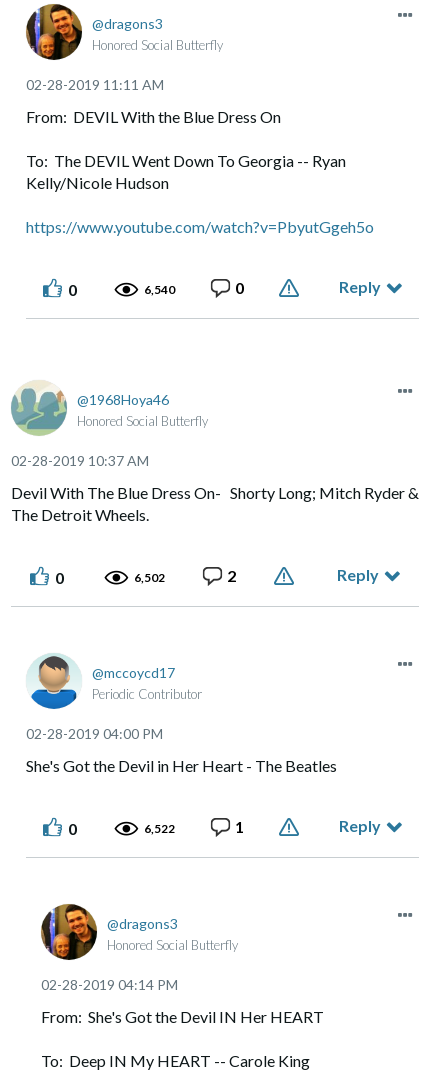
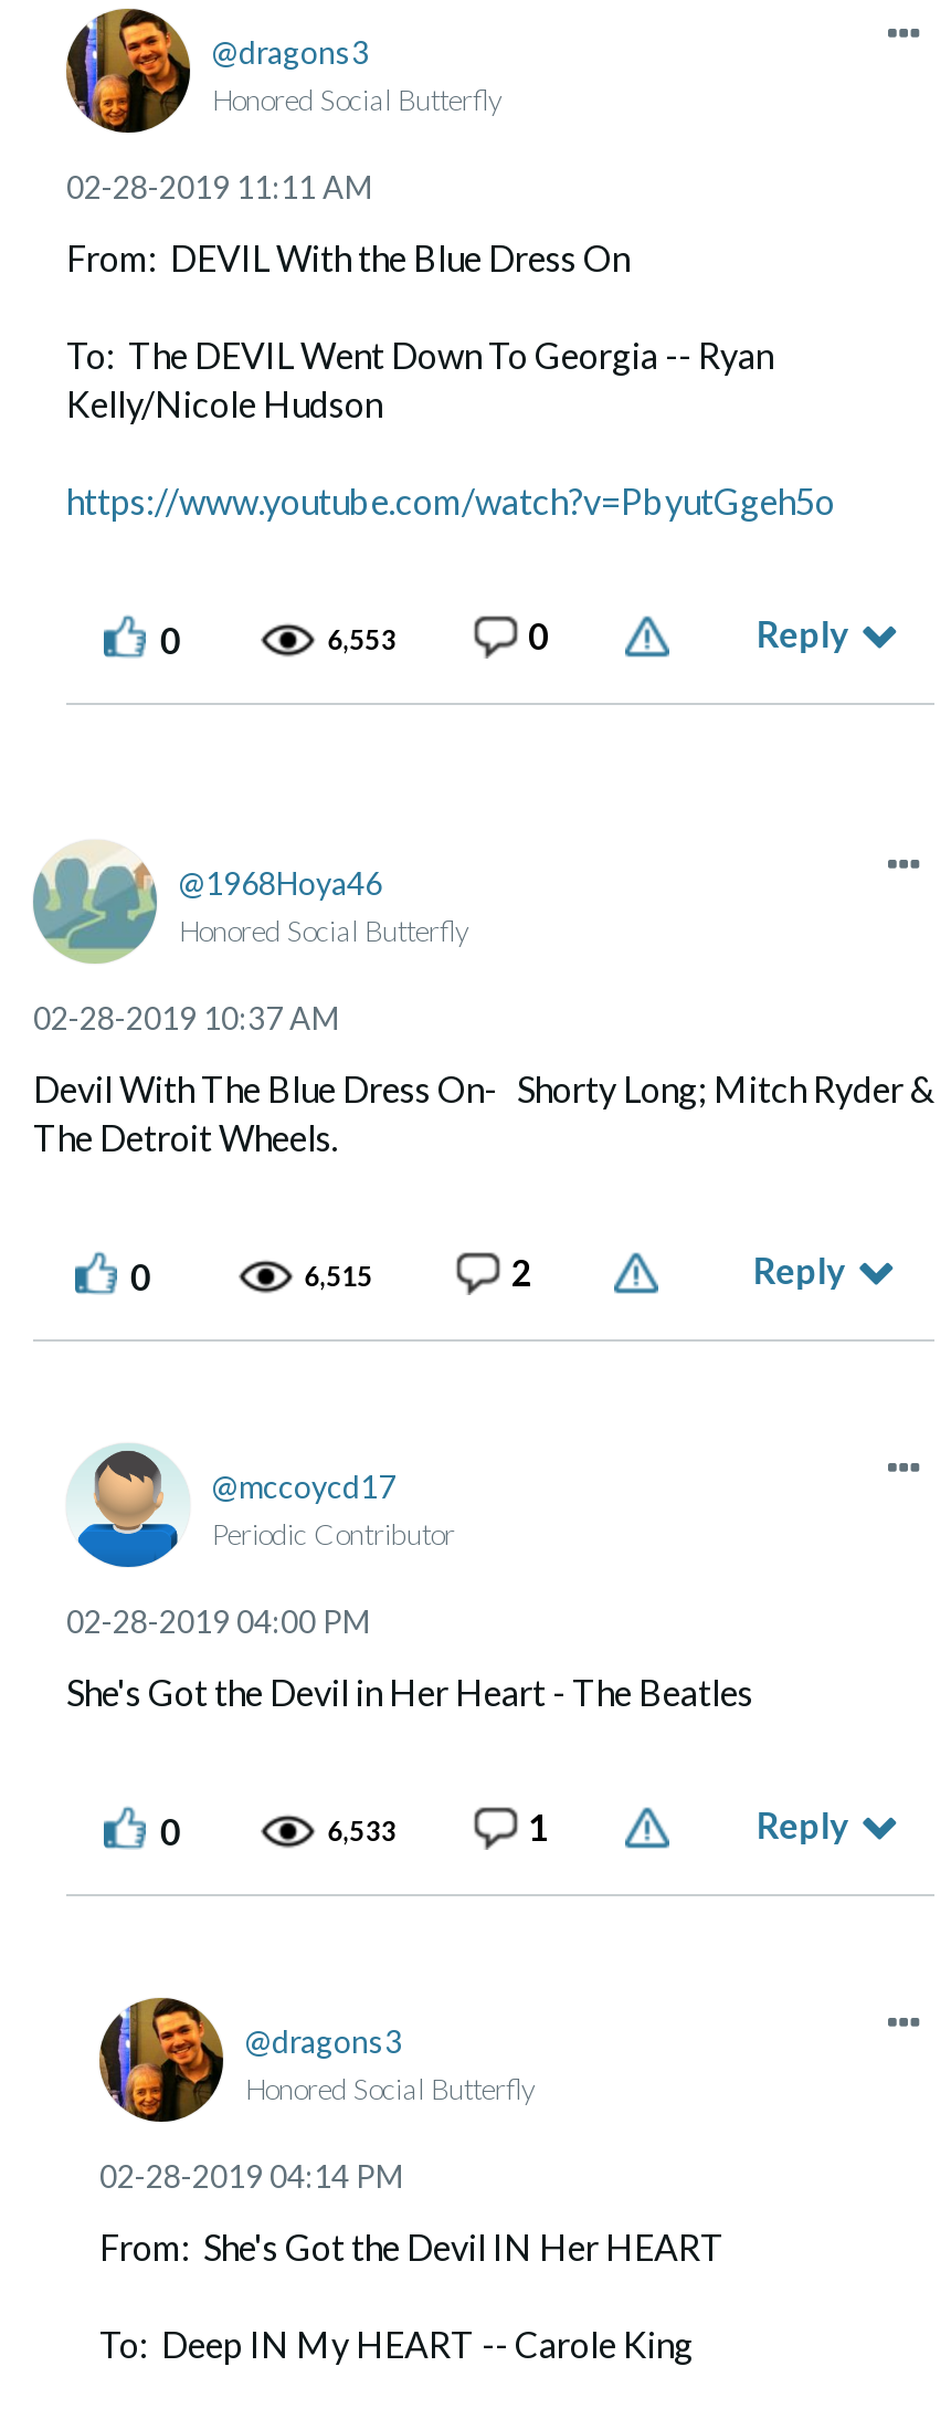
[144,282,175,297] 6,540 -> [327,623,396,656] 6,553
[134,570,165,585] 6,502 -> [304,1259,373,1292] 6,515
[144,821,175,836] 6,522 -> [327,1814,396,1847] 6,533

